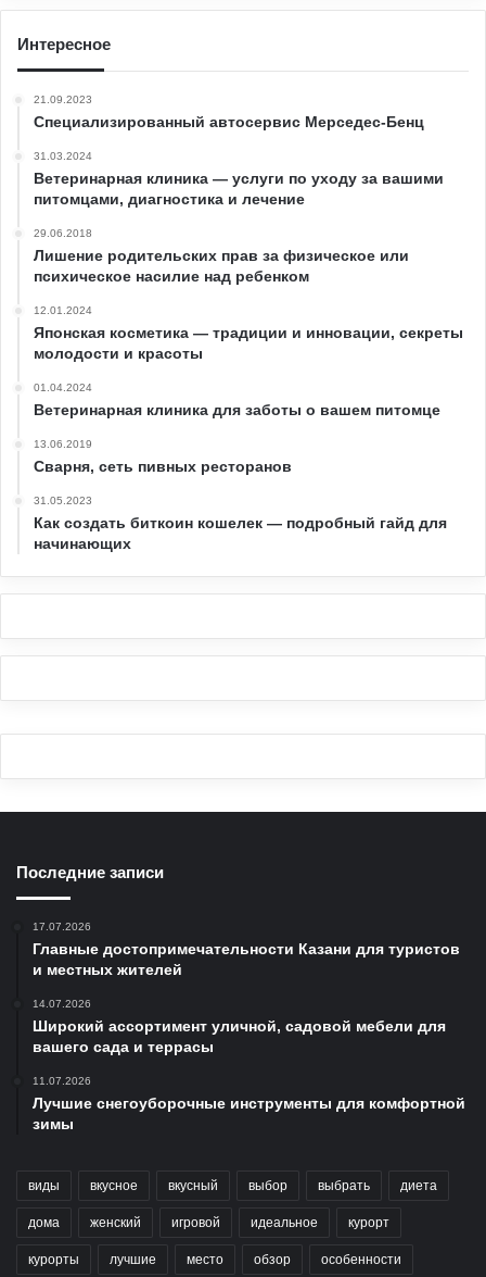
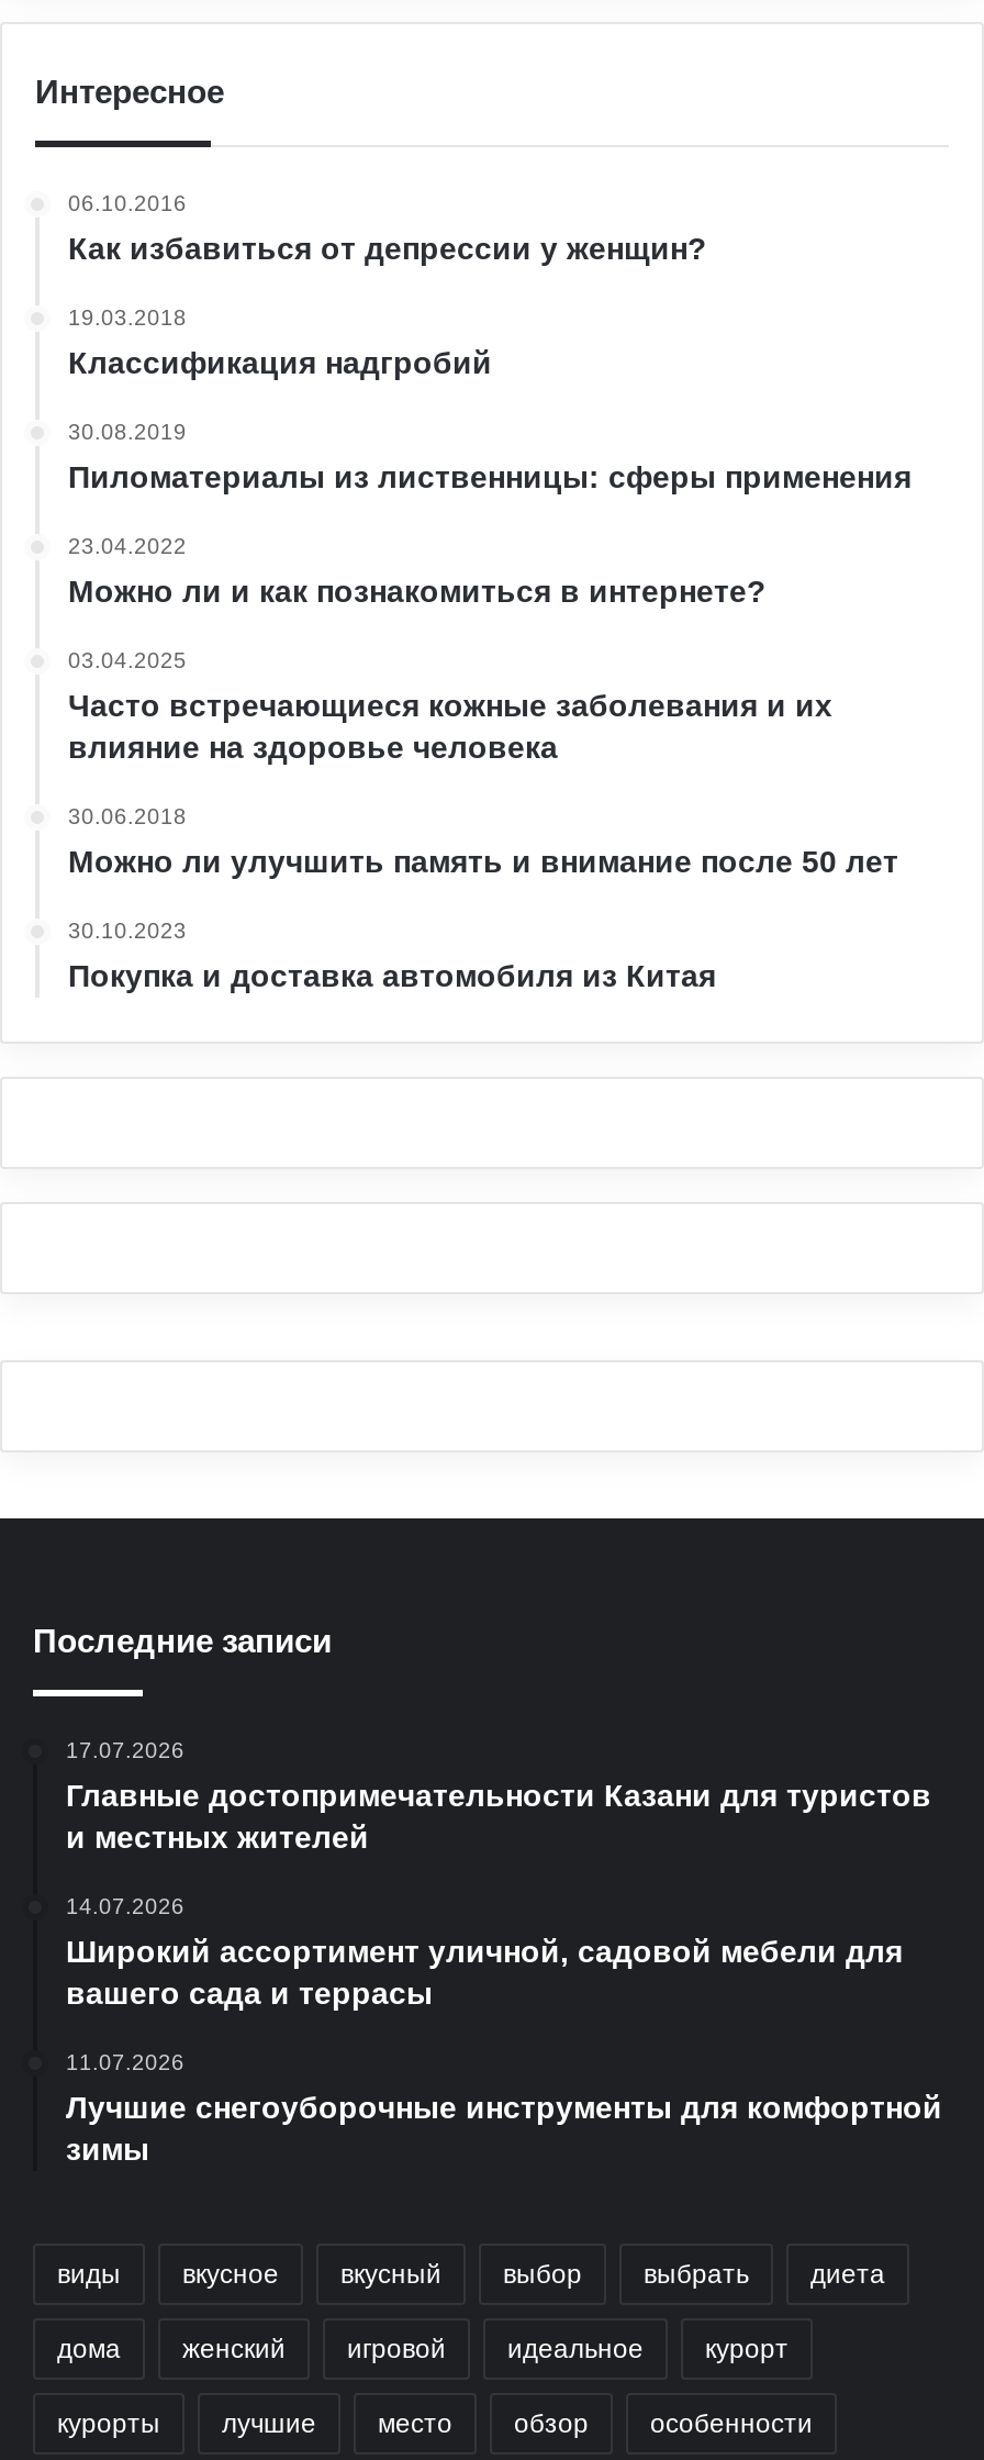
[34,93,424,130] 21.09.2023 | Специализированный автосервис Мерседес-Бенц -> [68,190,707,265] 06.10.2016 | Как избавиться от депрессии у женщин?
[34,150,444,207] 31.03.2024 | Ветеринарная клиника — услуги по уходу за вашими | питомцами, диагностика и лечение -> [68,305,492,379] 19.03.2018 | Классификация надгробий
[34,227,409,284] 29.06.2018 | Лишение родительских прав за физическое или | психическое насилие над ребенком -> [68,419,912,494] 30.08.2019 | Пиломатериалы из лиственницы: сферы применения
[34,304,463,361] 12.01.2024 | Японская косметика — традиции и инновации, секреты | молодости и красоты -> [68,533,767,608] 23.04.2022 | Можно ли и как познакомиться в интернете?
[34,381,440,418] 01.04.2024 | Ветеринарная клиника для заботы о вашем питомце -> [68,647,832,764] 03.04.2025 | Часто встречающиеся кожные заболевания и их | влияние на здоровье человека
[34,438,292,475] 13.06.2019 | Сварня, сеть пивных ресторанов -> [68,803,898,878] 30.06.2018 | Можно ли улучшить память и внимание после 50 лет
[34,494,447,552] 31.05.2023 | Как создать биткоин кошелек — подробный гайд для | начинающих -> [68,918,716,992] 30.10.2023 | Покупка и доставка автомобиля из Китая

